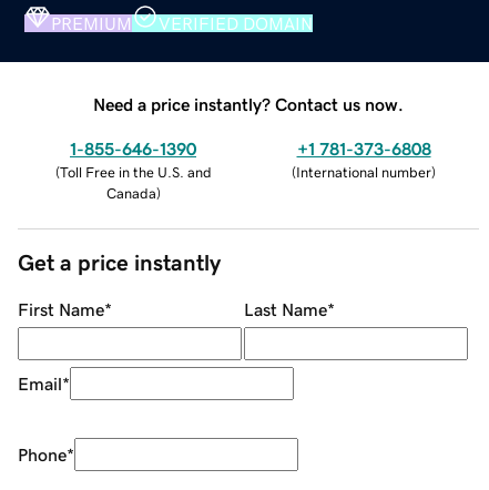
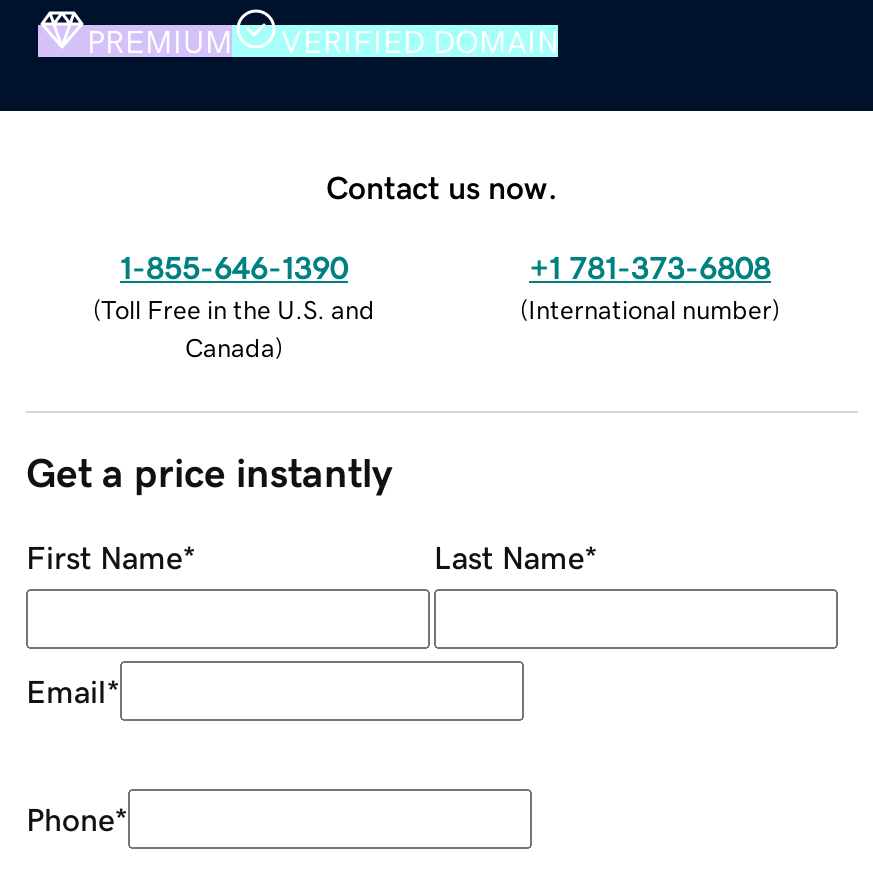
[93,95,404,113] Need a price instantly? Contact us now. -> [326,170,558,202] Contact us now.

